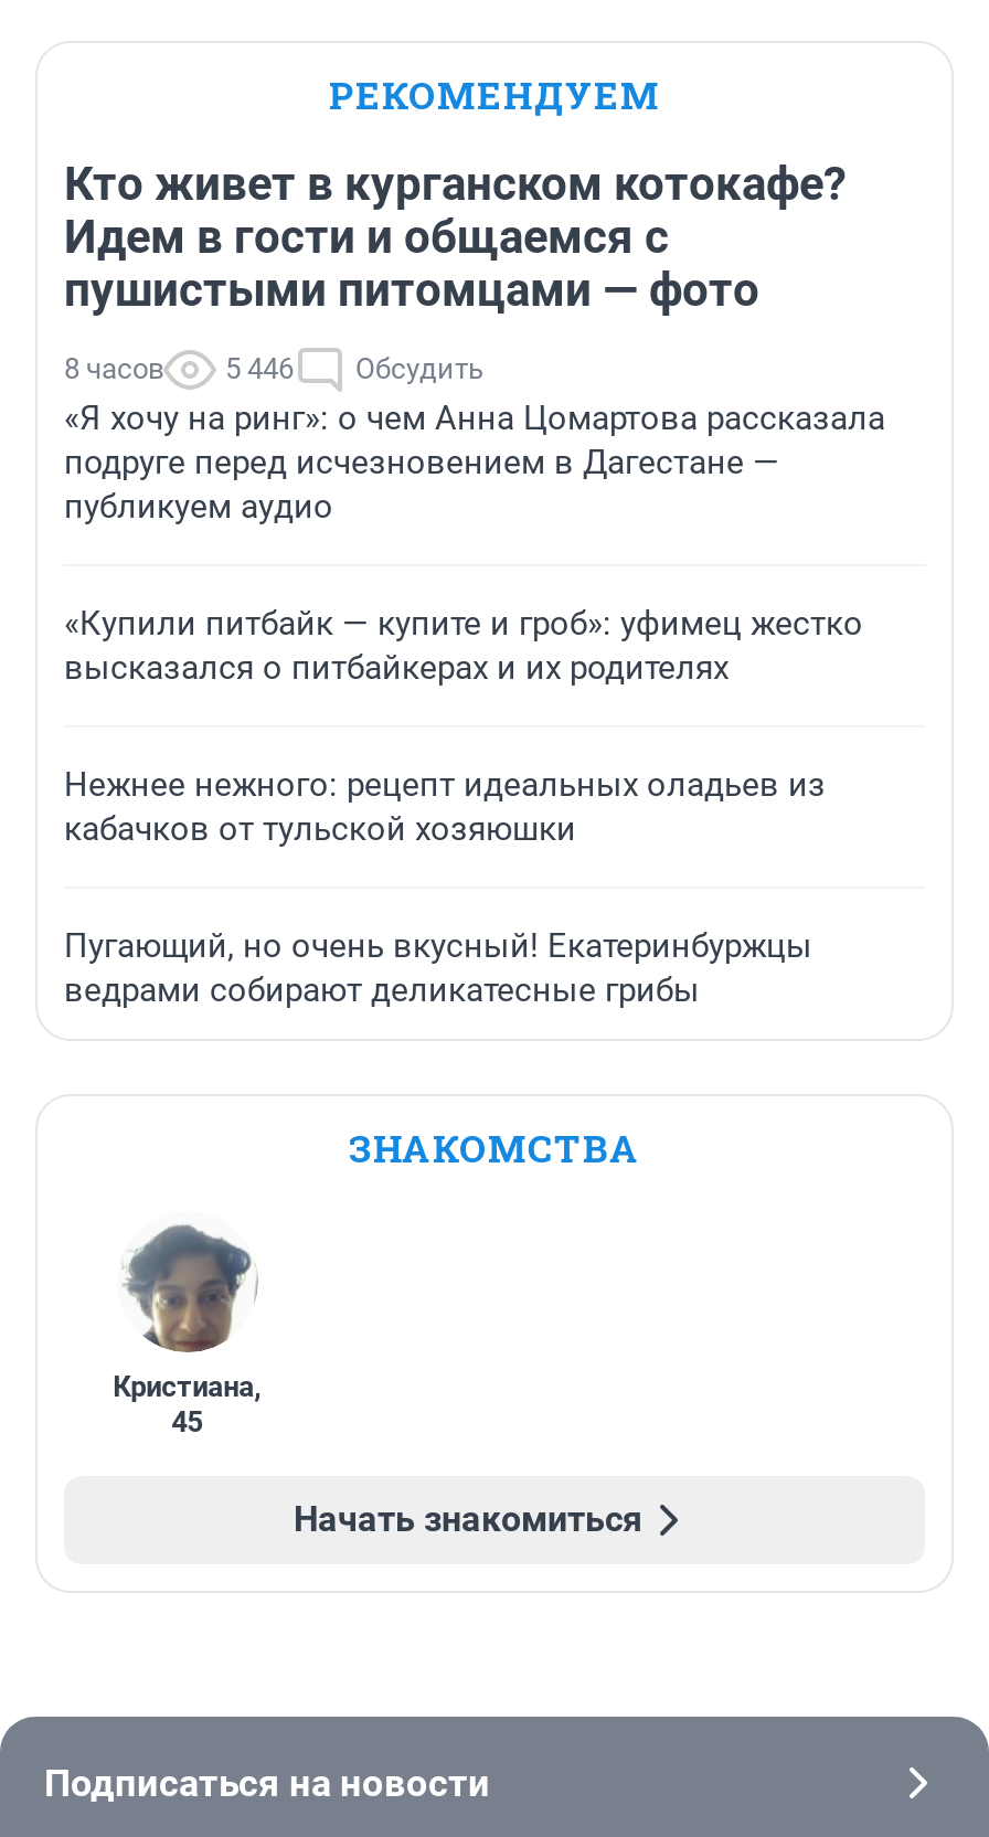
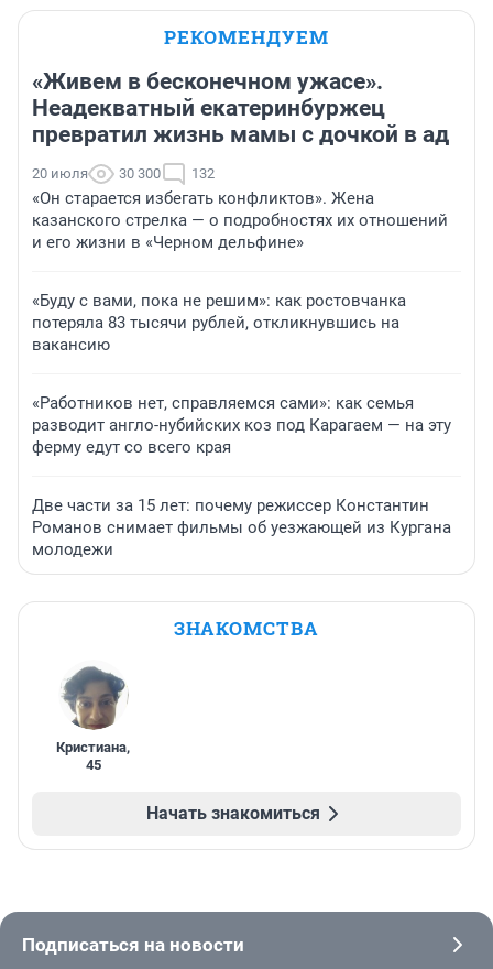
[64,157,846,316] Кто живет в курганском котокафе? | Идем в гости и общаемся с | пушистыми питомцами — фото -> [32,68,449,147] «Живем в бесконечном ужасе». | Неадекватный екатеринбуржец | превратил жизнь мамы с дочкой в ад
[64,352,885,526] 8 часов | 5 446 | Обсудить | «Я хочу на ринг»: о чем Анна Цомартова рассказала | подруге перед исчезновением в Дагестане — | публикуем аудио -> [32,165,448,252] 20 июля | 30 300 | 132 | «Он старается избегать конфликтов». Жена | казанского стрелка — о подробностях их отношений | и его жизни в «Черном дельфине»
[64,603,863,687] «Купили питбайк — купите и гроб»: уфимец жестко | высказался о питбайкерах и их родителях -> [32,290,406,354] «Буду с вами, пока не решим»: как ростовчанка | потеряла 83 тысячи рублей, откликнувшись на | вакансию
[64,764,826,848] Нежнее нежного: рецепт идеальных оладьев из | кабачков от тульской хозяюшки -> [32,393,451,457] «Работников нет, справляемся сами»: как семья | разводит англо-нубийских коз под Карагаем — на эту | ферму едут со всего края
[64,926,812,1009] Пугающий, но очень вкусный! Екатеринбуржцы | ведрами собирают деликатесные грибы -> [32,495,451,559] Две части за 15 лет: почему режиссер Константин | Романов снимает фильмы об уезжающей из Кургана | молодежи

